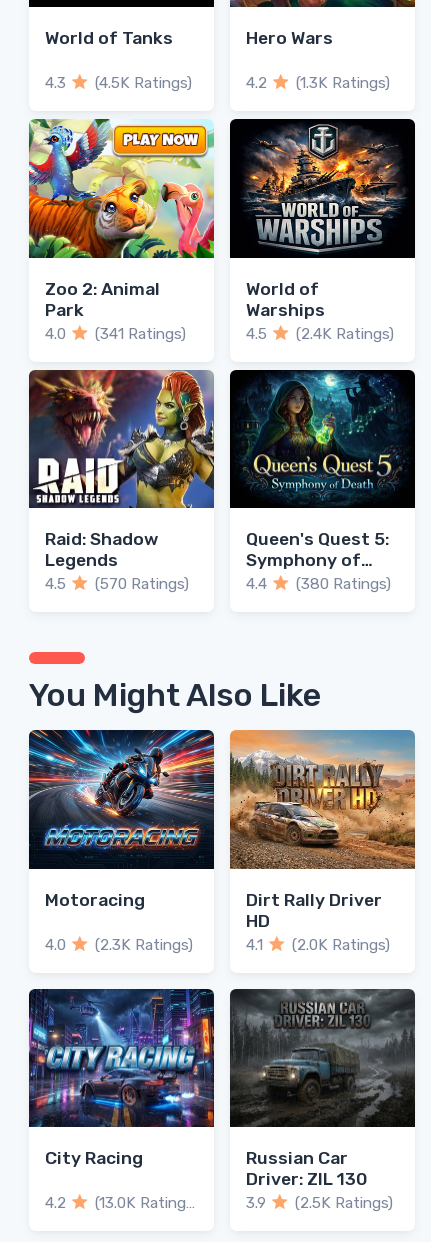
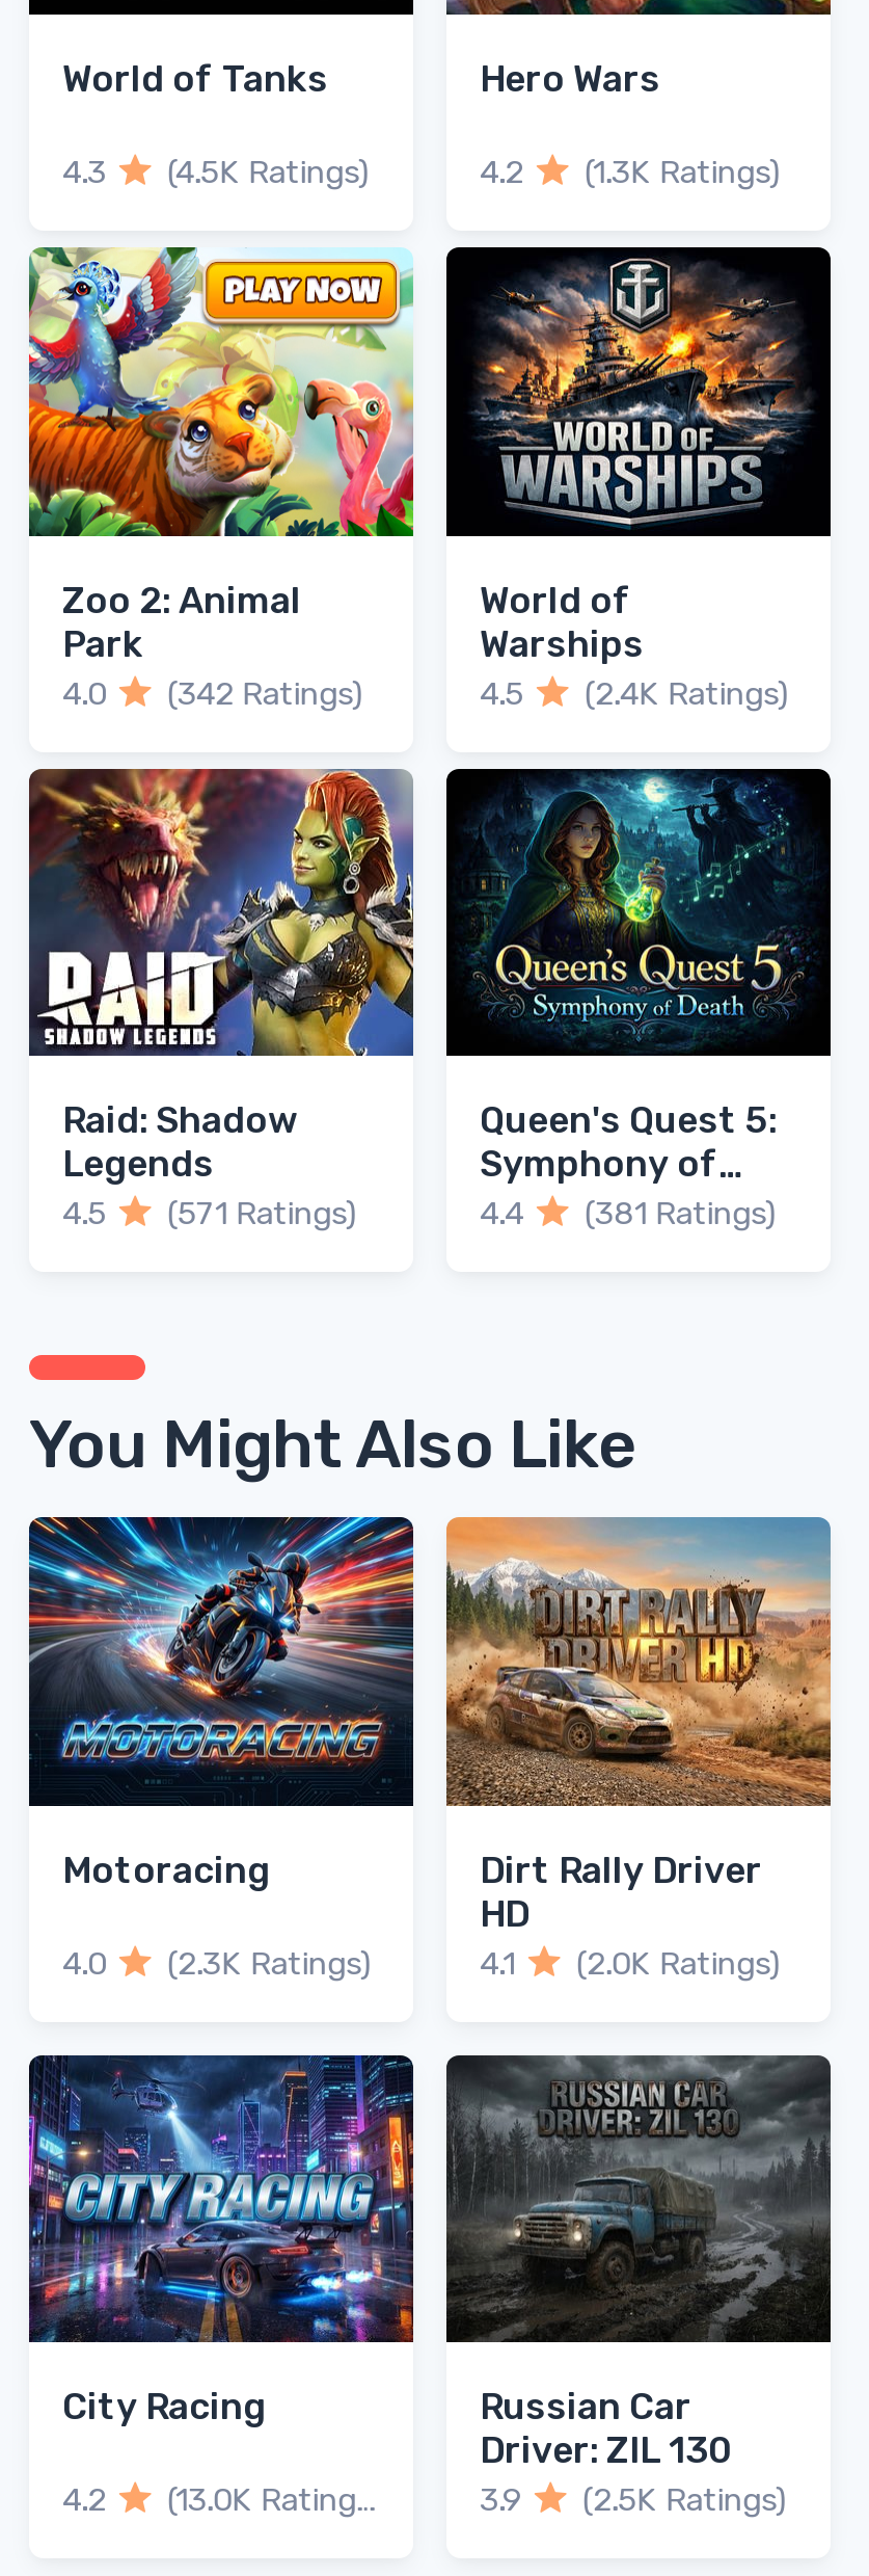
[45,325,186,343] 4.0 (341 Ratings) -> [62,675,362,713] 4.0 (342 Ratings)
[45,575,189,593] 4.5 (570 Ratings) -> [62,1196,356,1233] 4.5 (571 Ratings)
[296,575,391,593] (380 Ratings) -> [584,1196,775,1233] (381 Ratings)

